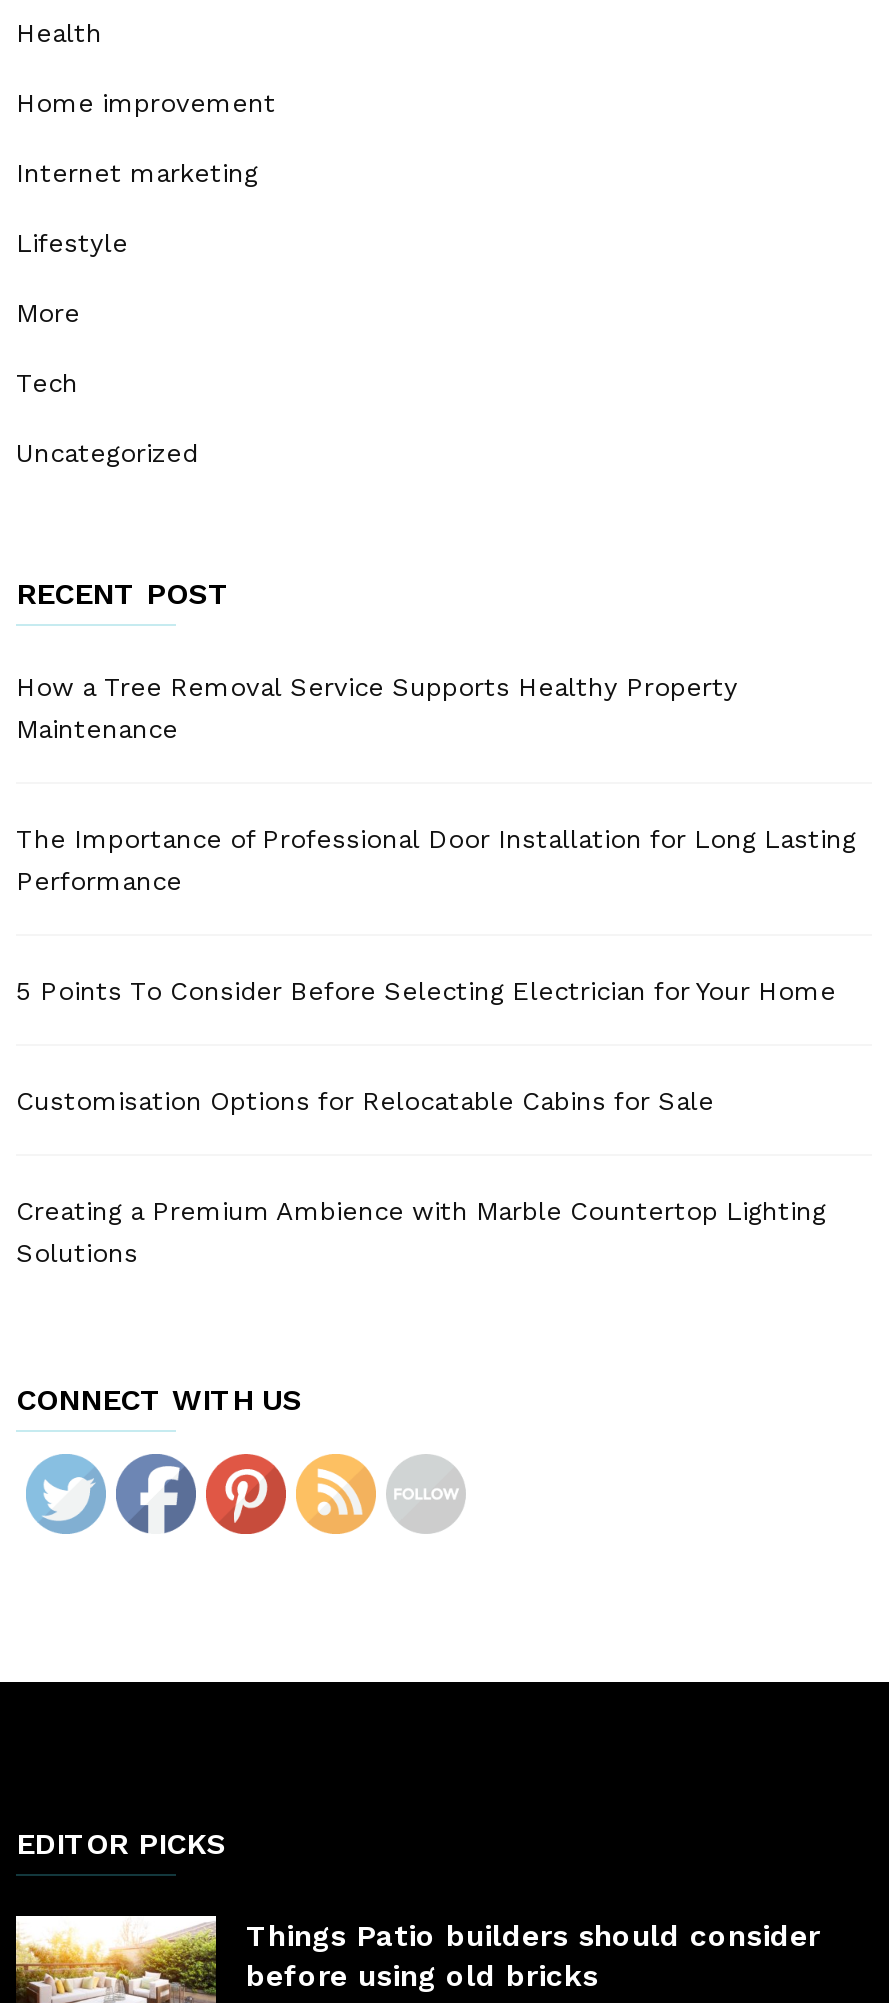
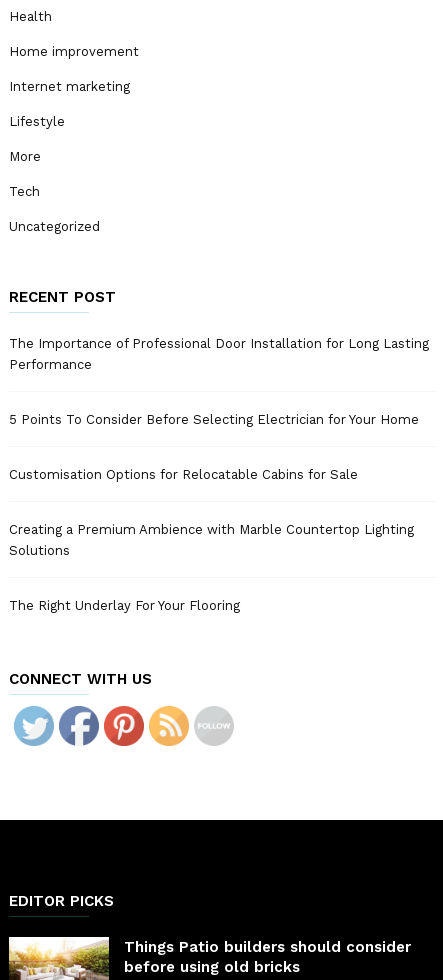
[16,672,738,744] How a Tree Removal Service Supports Healthy Property | Maintenance -> none
moved [16,824,856,1268] -> [9,336,429,558]: The Importance of Professional Door Installation for Long Lasting | Performance | 5 Points To Consider Before Selecting Electrician for Your Home | Customisation Options for Relocatable Cabins for Sale | Creating a Premium Ambience with Marble Countertop Lighting | Solutions
none -> [9,598,240,613] The Right Underlay For Your Flooring

